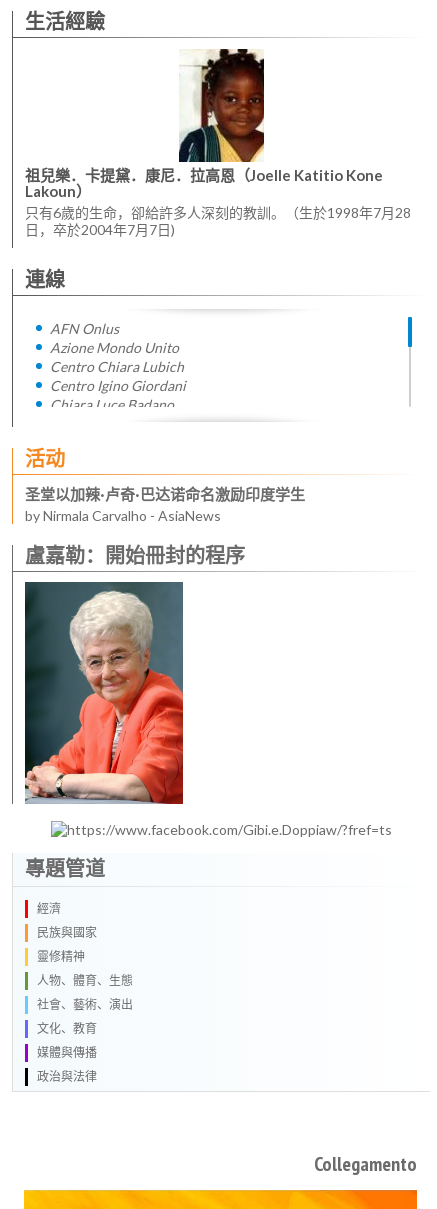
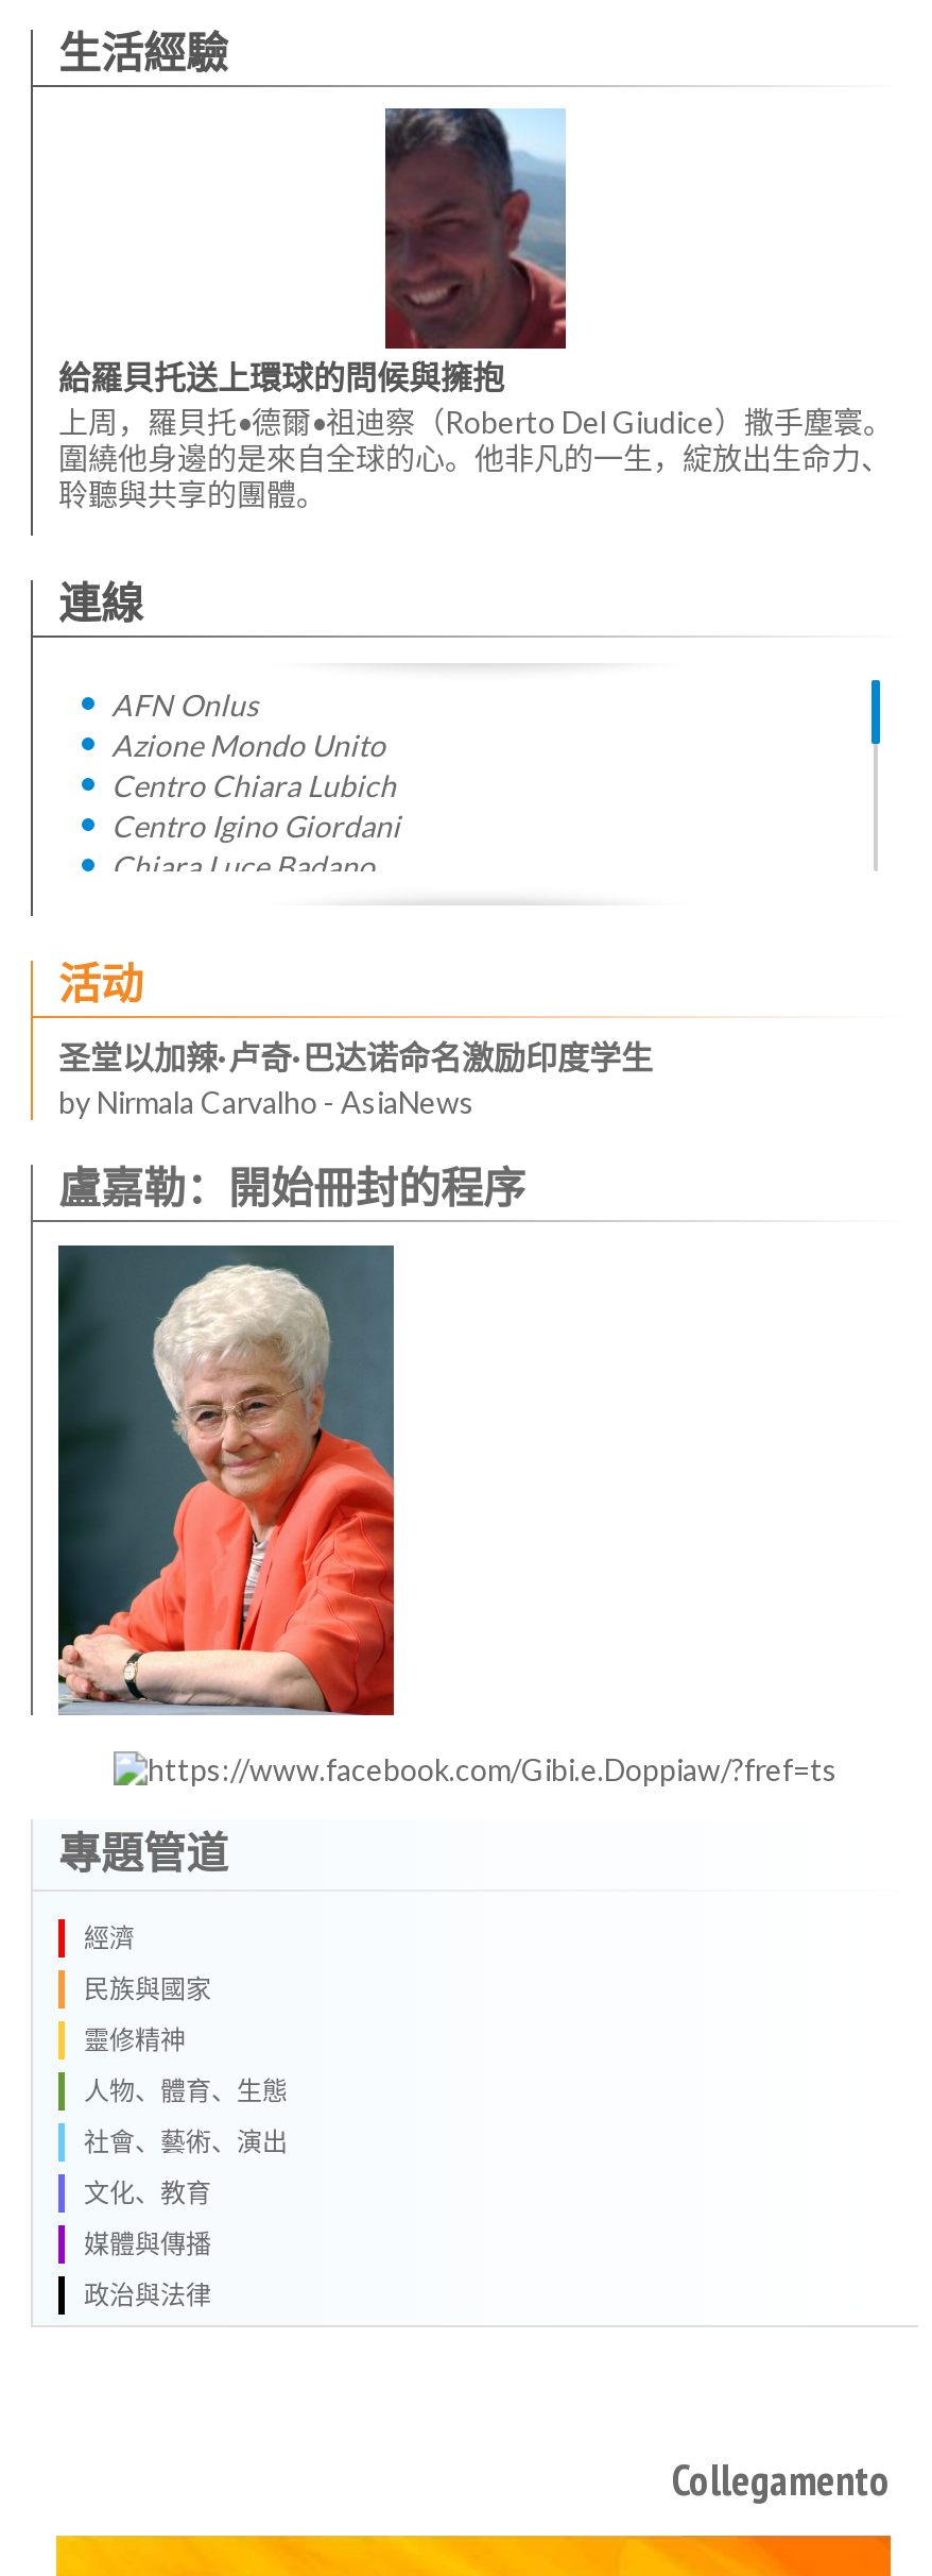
[25,48,411,238] [image] | 祖兒樂．卡提黛．康尼．拉高恩（Joelle Katitio Kone | Lakoun） | 只有6歲的生命，卻給許多人深刻的教訓。（生於1998年7月28 | 日，卒於2004年7月7日) -> [58,106,893,512] [image] | 給羅貝托送上環球的問候與擁抱 | 上周，羅貝托•德爾•祖迪察（Roberto Del Giudice）撒手塵寰。 | 圍繞他身邊的是來自全球的心。他非凡的一生，綻放出生命力、 | 聆聽與共享的團體。

